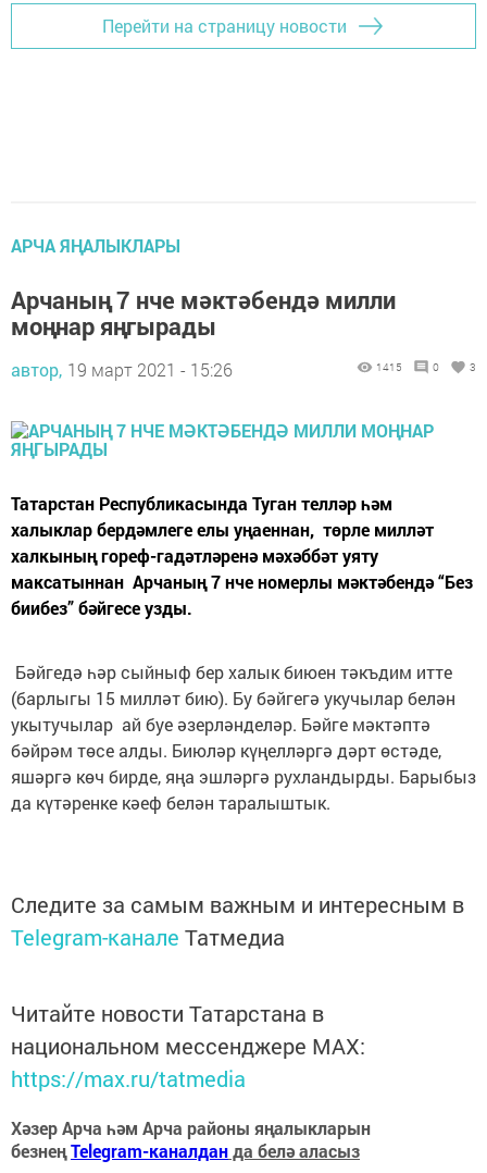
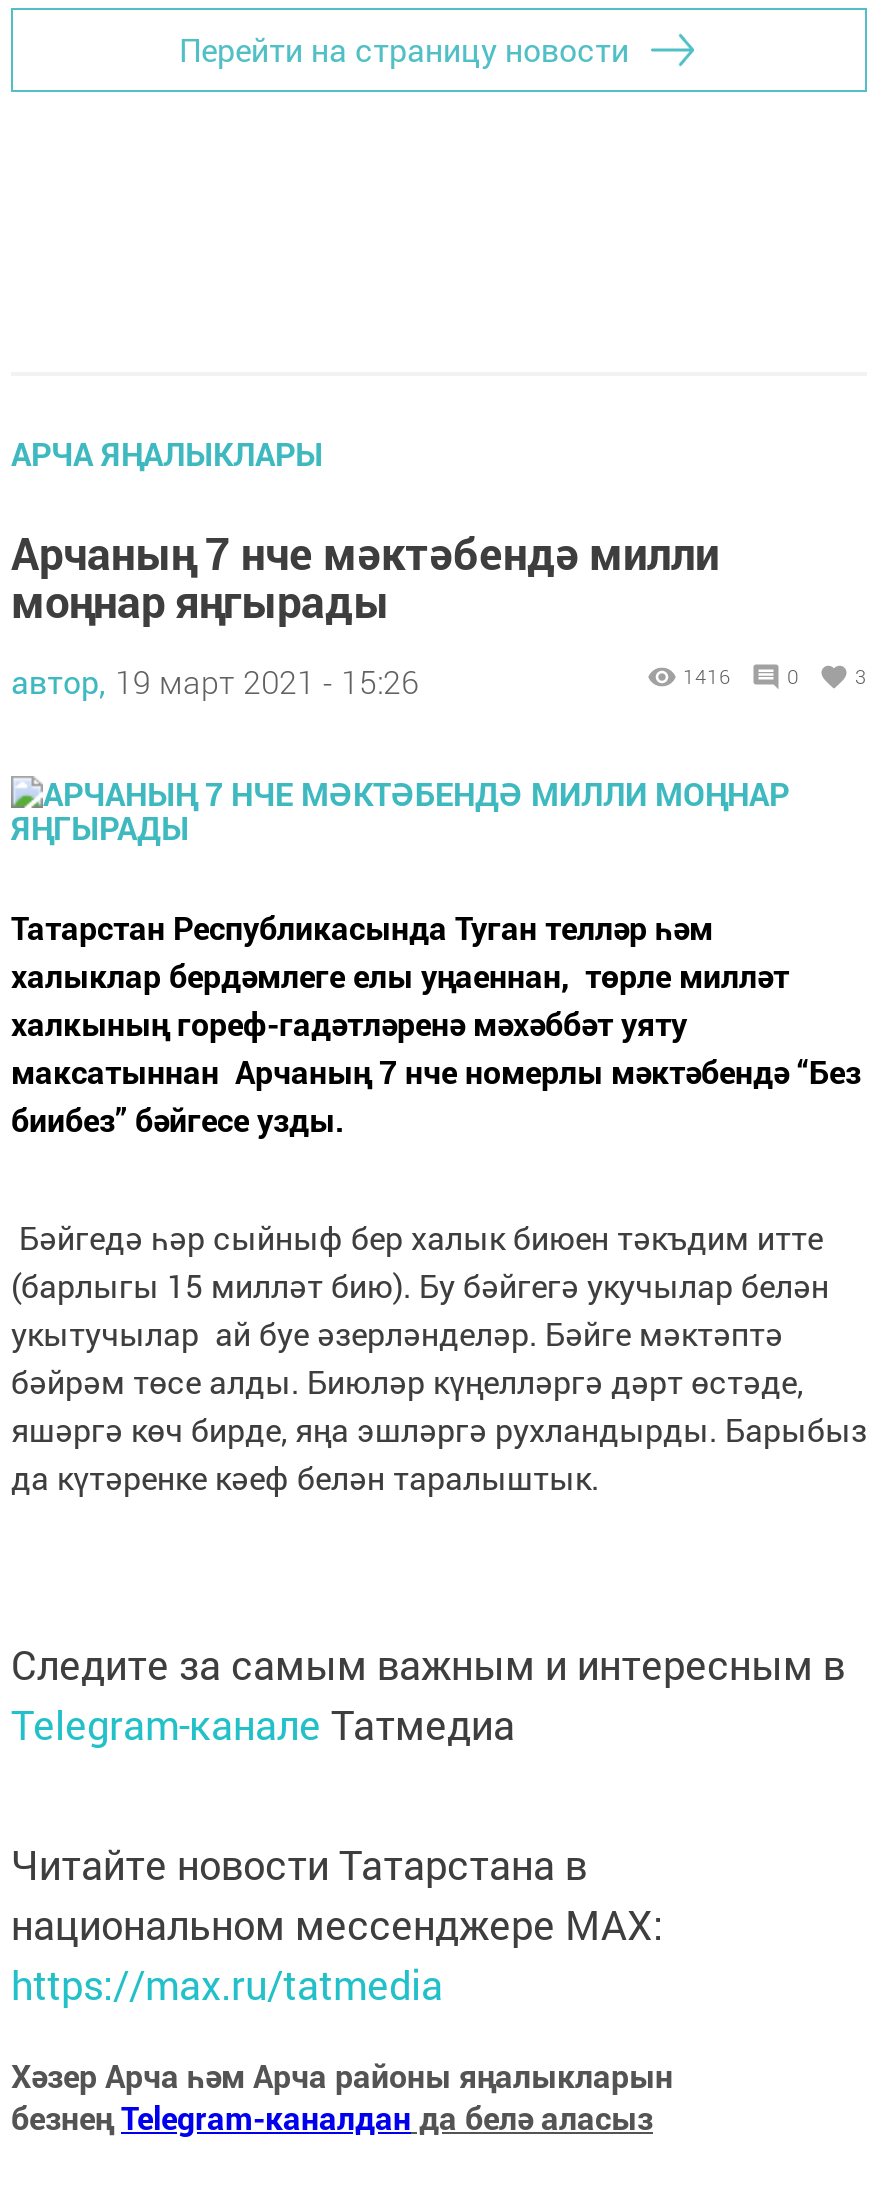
[376,360,402,374] 1415 -> [683,664,731,690] 1416

